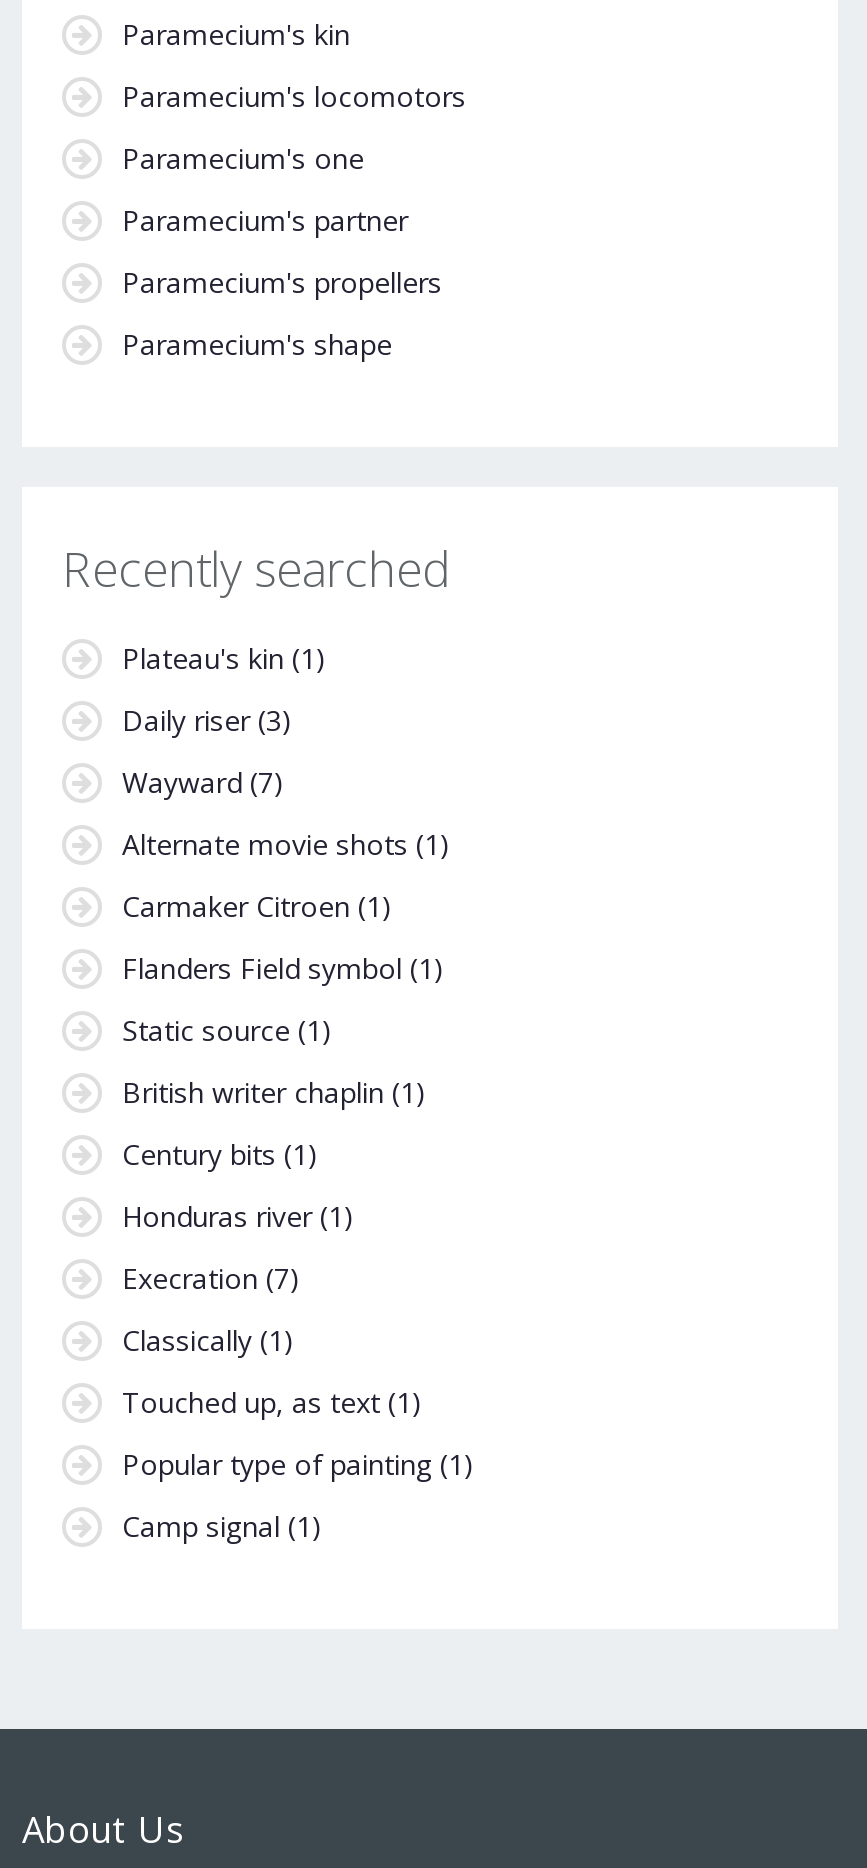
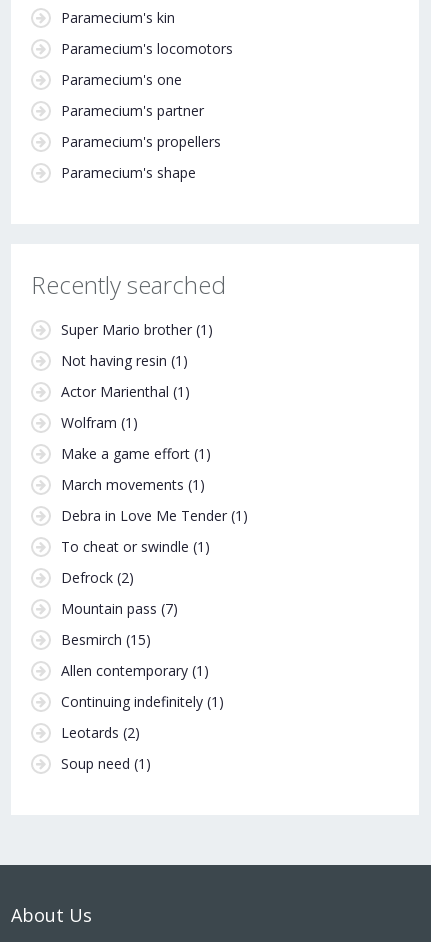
[122,639,326,677] Plateau's kin (1) -> [61,320,213,339] Super Mario brother (1)
[122,701,292,739] Daily riser (3) -> [61,351,188,370] Not having resin (1)
[122,763,284,801] Wayward (7) -> [61,382,190,401] Actor Marienthal (1)
[122,825,450,863] Alternate movie shots (1) -> [61,413,138,432] Wolfram (1)
[122,887,392,925] Carmaker Citroen (1) -> [61,444,211,463] Make a game effort (1)
[122,949,444,987] Flanders Field symbol (1) -> [61,475,205,494] March movements (1)
[122,1011,332,1049] Static source (1) -> [61,506,248,525] Debra in Love Me Tender (1)
[122,1073,426,1111] British writer chaplin (1) -> [61,537,210,556] To cheat or swindle (1)
[122,1135,318,1173] Century bits (1) -> [61,568,134,587] Defrock (2)
[122,1197,354,1235] Honduras river (1) -> [61,599,178,618] Mountain pass (7)
[122,1259,300,1297] Execration (7) -> [61,630,151,649] Besmirch (15)
[122,1321,294,1359] Classically (1) -> [61,661,209,680] Allen contemporary (1)
[122,1383,422,1421] Touched up, as text (1) -> [61,692,224,711] Continuing indefinitely (1)
[122,1445,474,1483] Popular type of painting (1) -> [61,723,140,742] Leotards (2)
[122,1507,322,1545] Camp signal (1) -> [61,754,151,773] Soup need (1)

